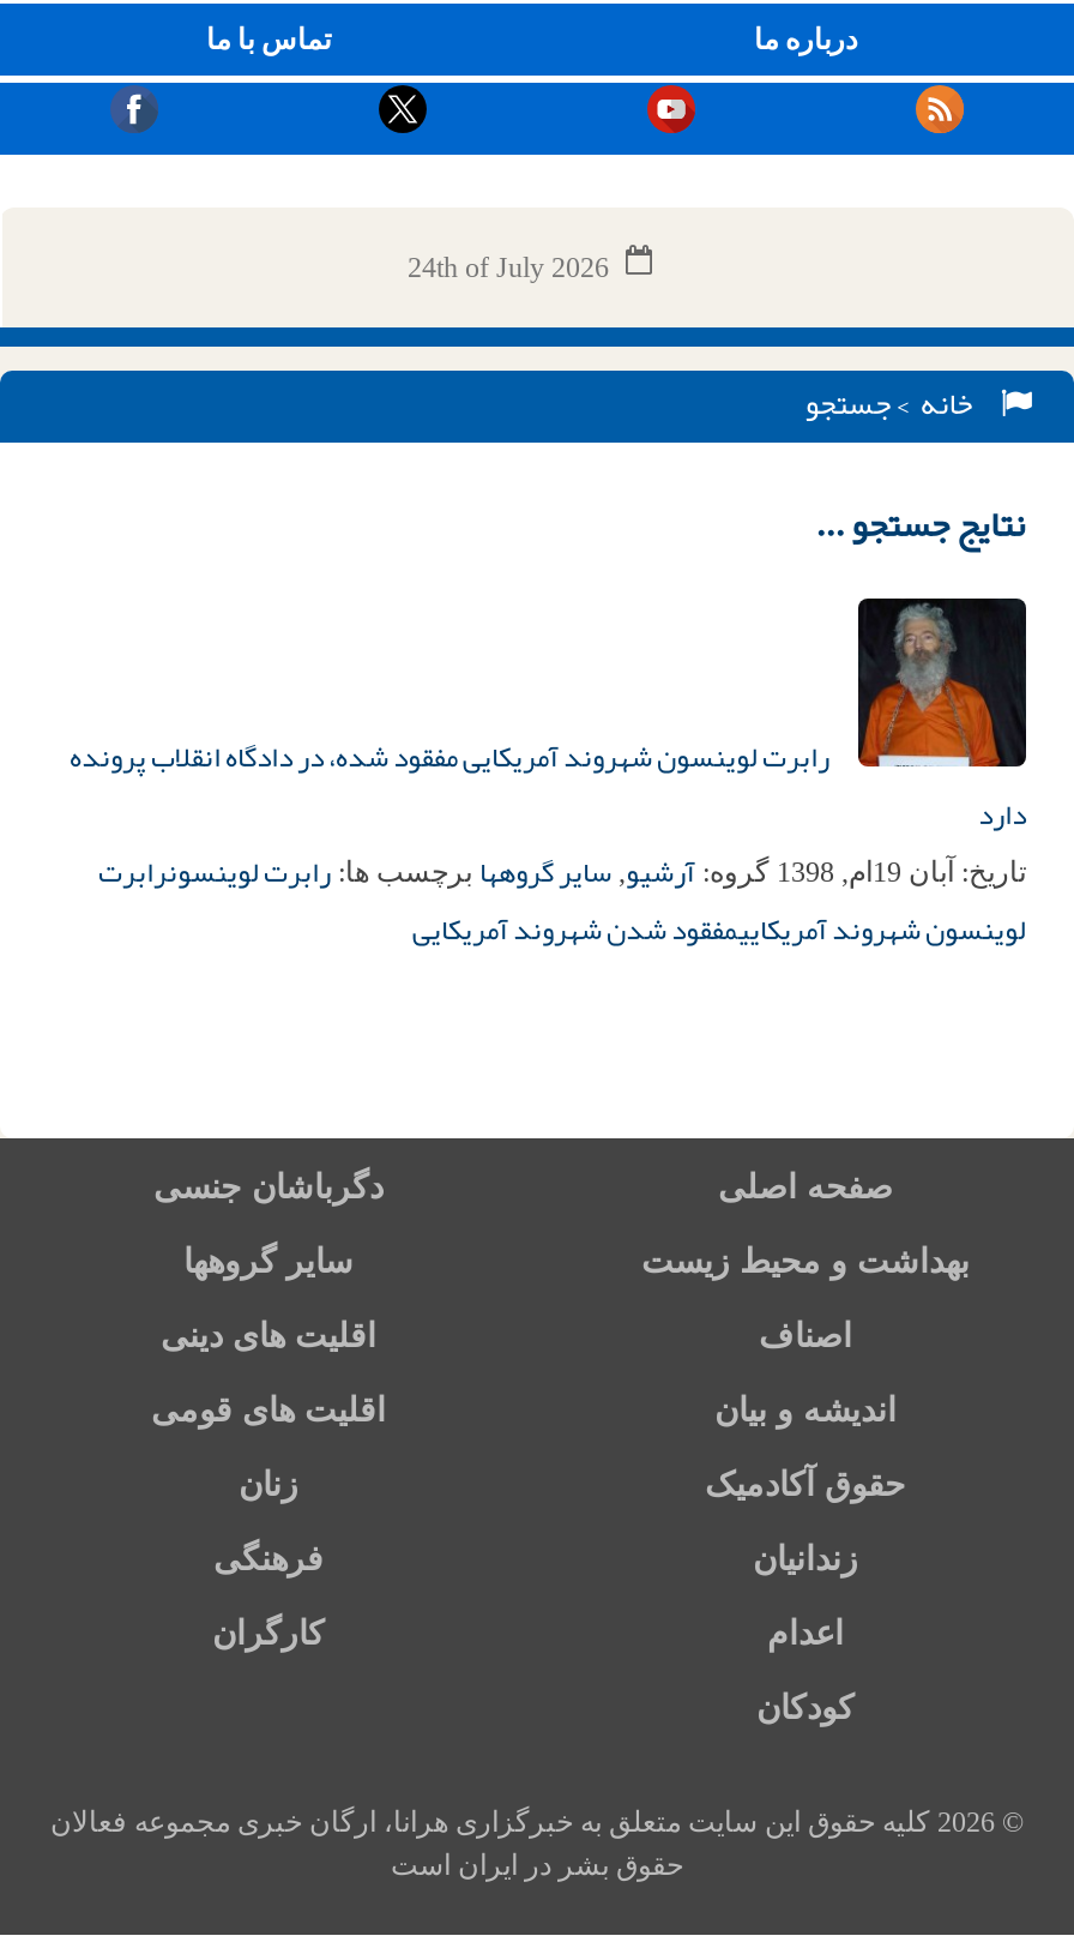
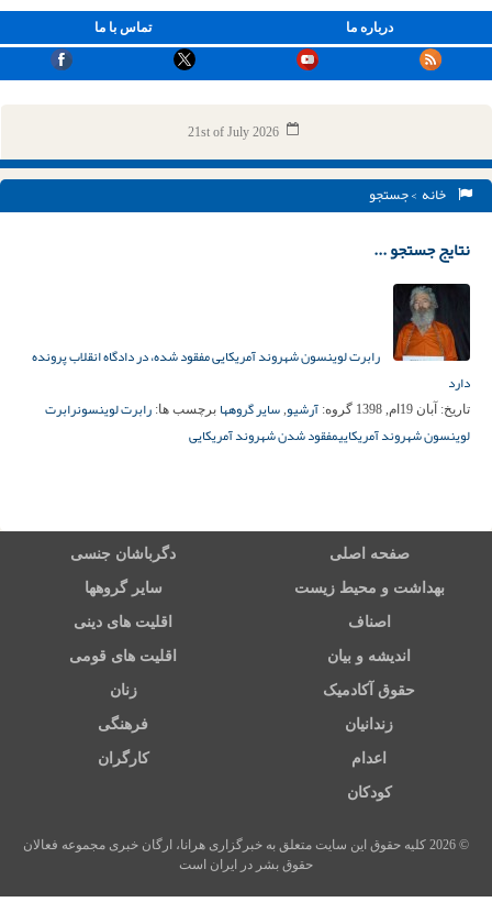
[408,251,609,284] 24th of July 2026 -> [187,124,278,140] 21st of July 2026

